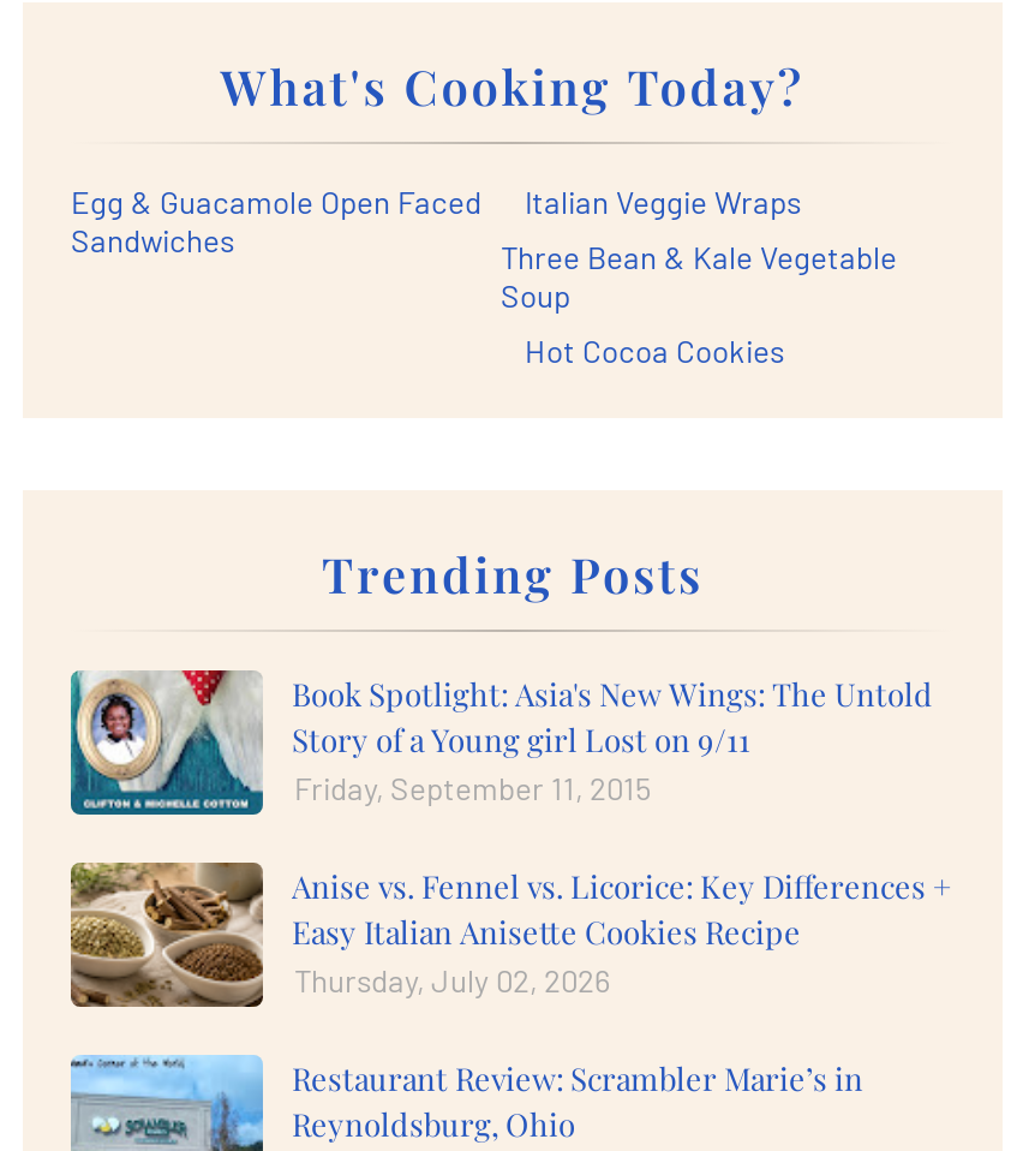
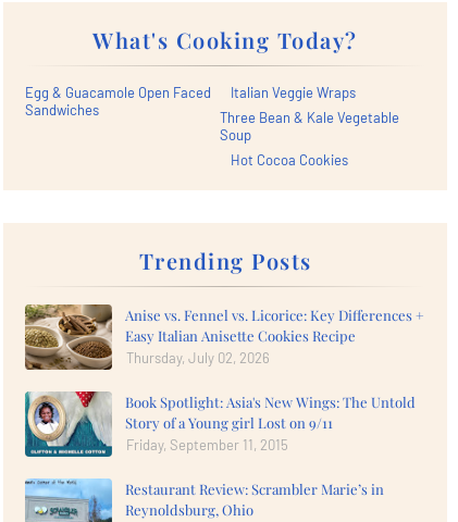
moved [68,668,933,817] -> [24,390,416,458]: [image] | Book Spotlight: Asia's New Wings: The Untold | Story of a Young girl Lost on 9/11 | Friday, September 11, 2015
moved [66,858,952,1012] -> [23,302,424,372]: [image] | Anise vs. Fennel vs. Licorice: Key Differences + | Easy Italian Anisette Cookies Recipe | Thursday, July 02, 2026

